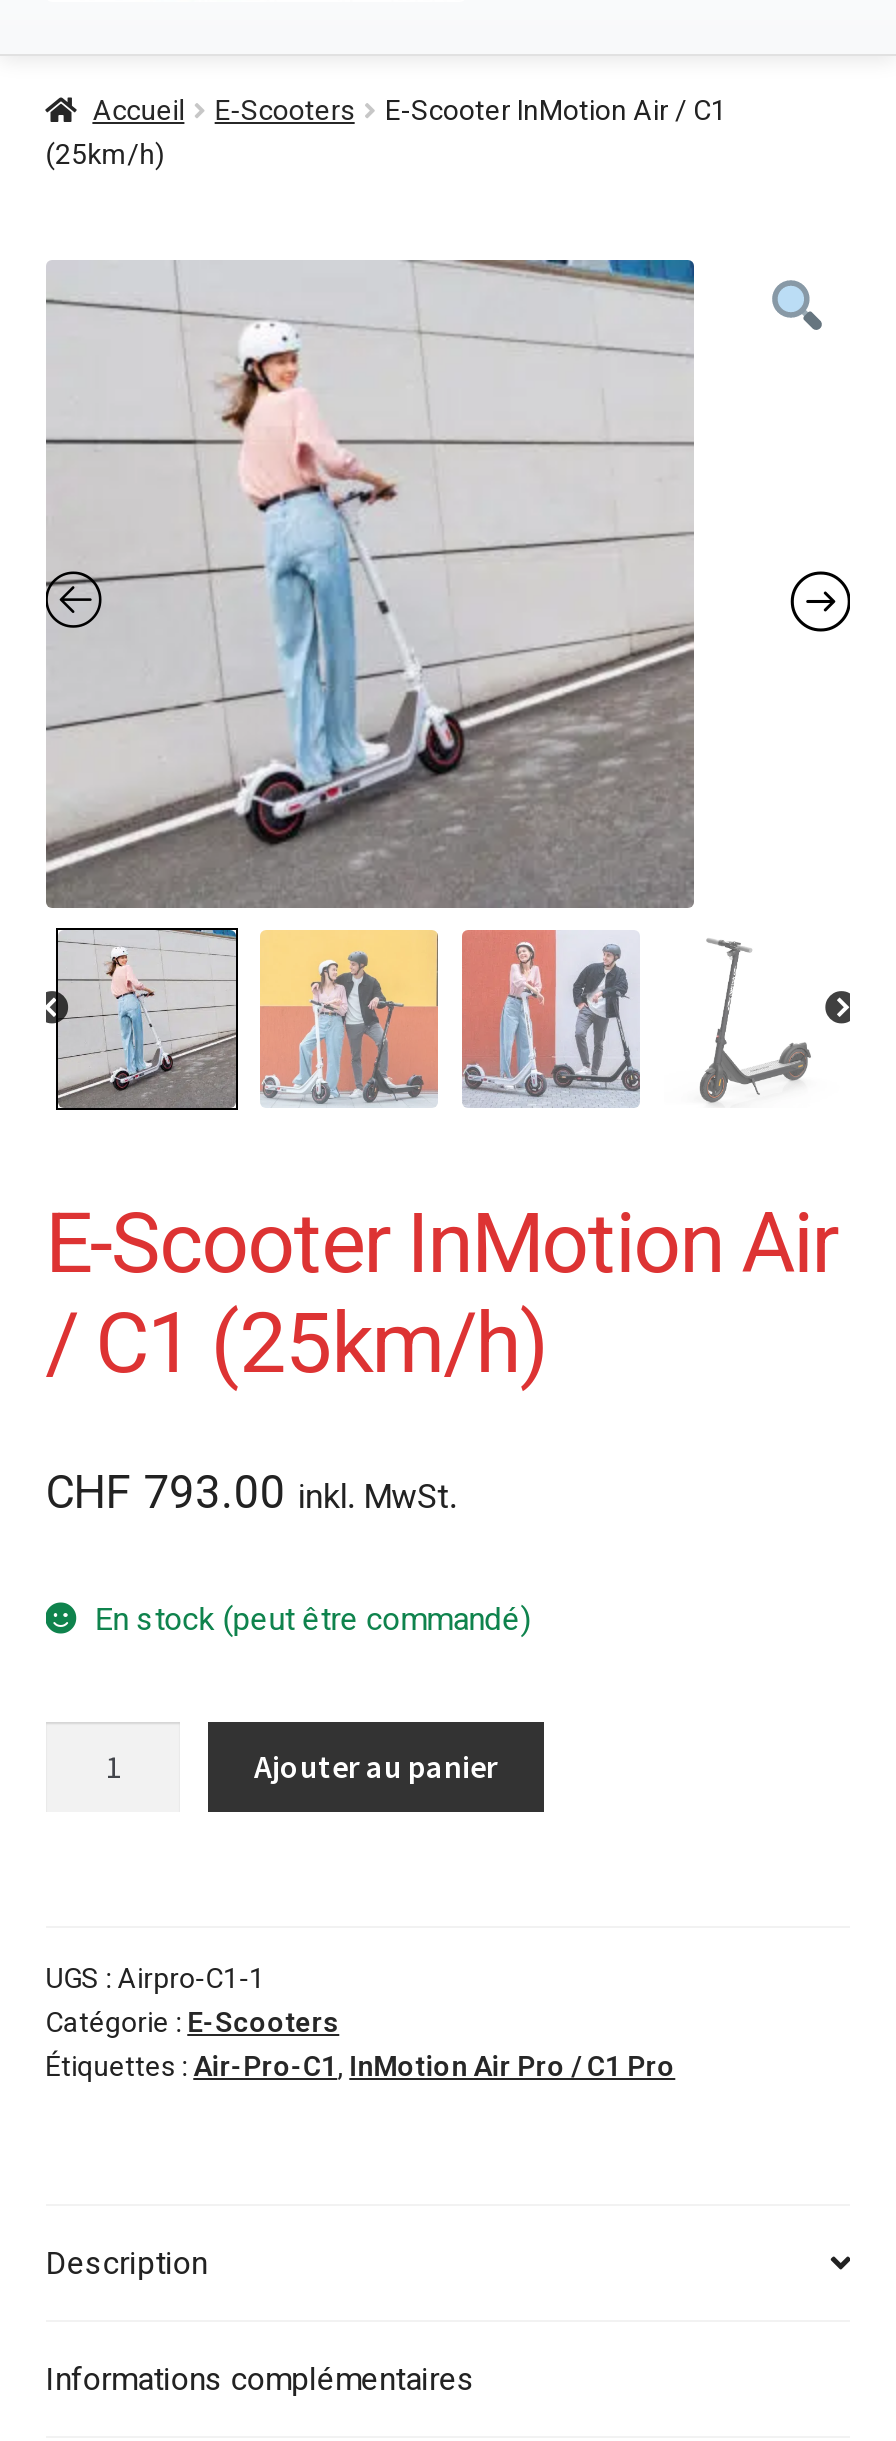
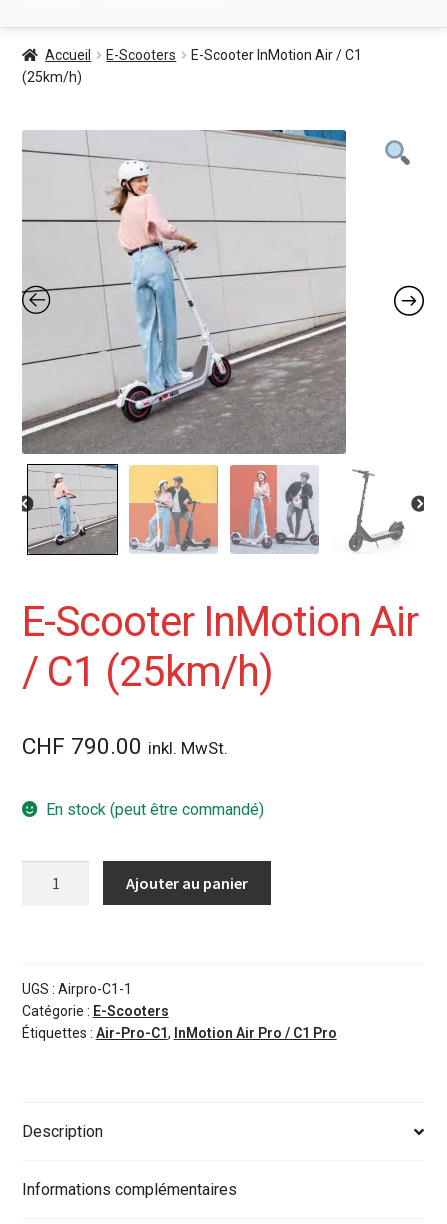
[45,1466,457,1520] CHF 793.00 inkl. MwSt. -> [22,733,228,760] CHF 790.00 inkl. MwSt.

